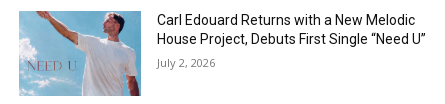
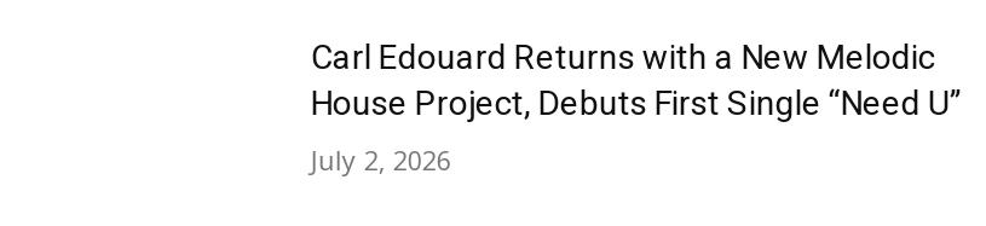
[18,10,142,97] [image] -> none

